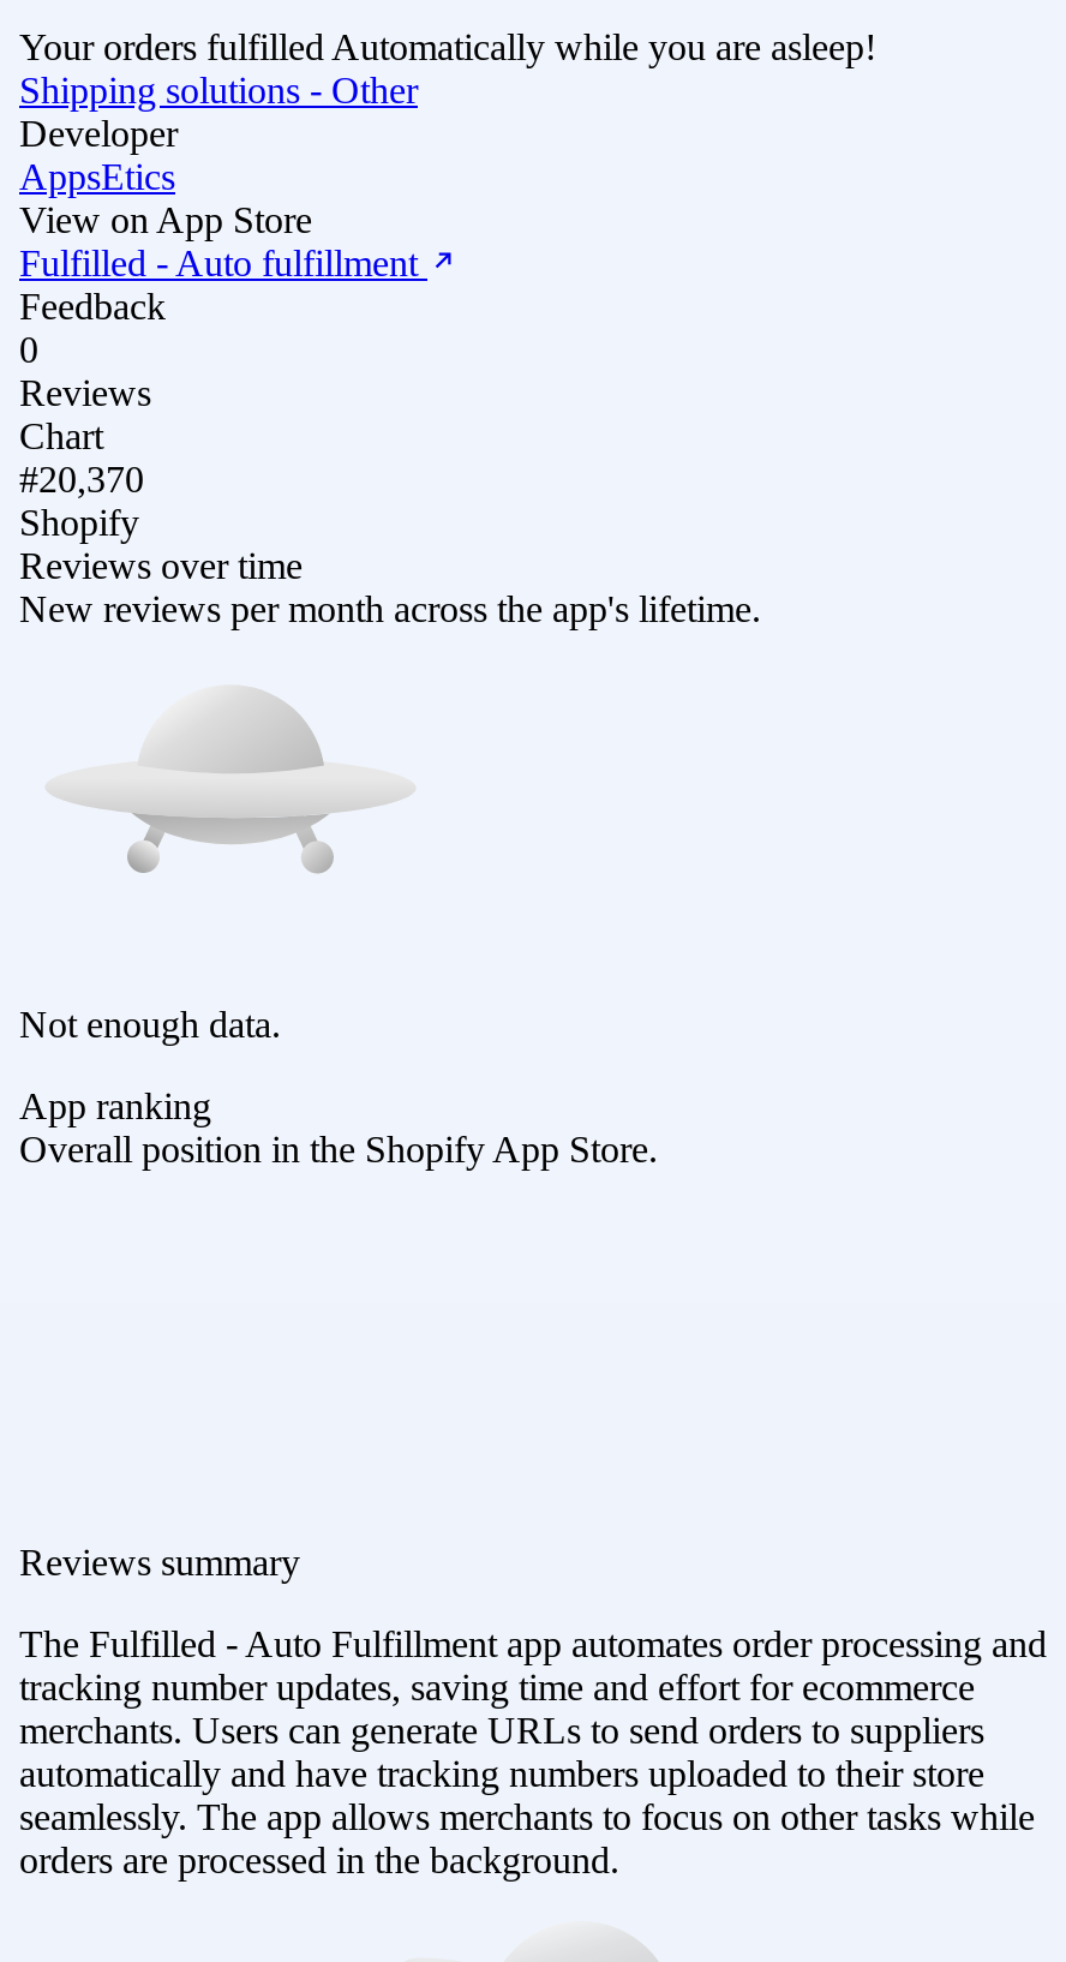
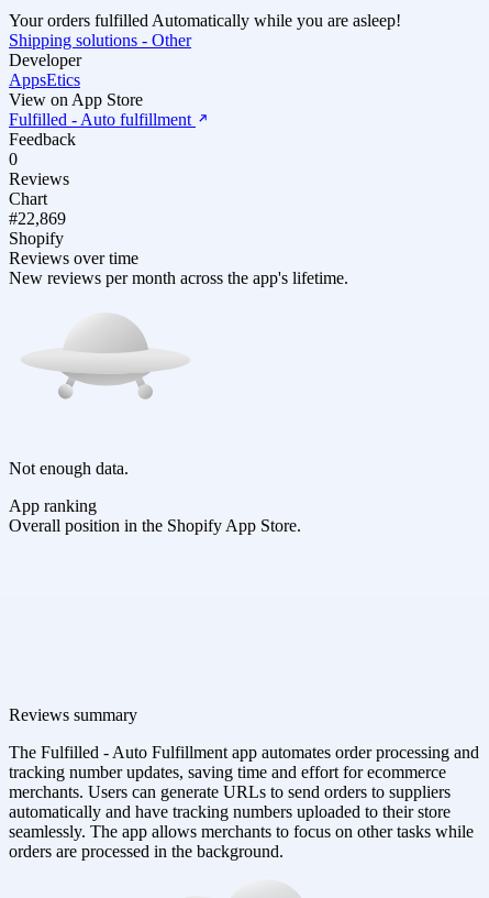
[19,458,144,499] #20,370 -> [9,209,66,228] #22,869

